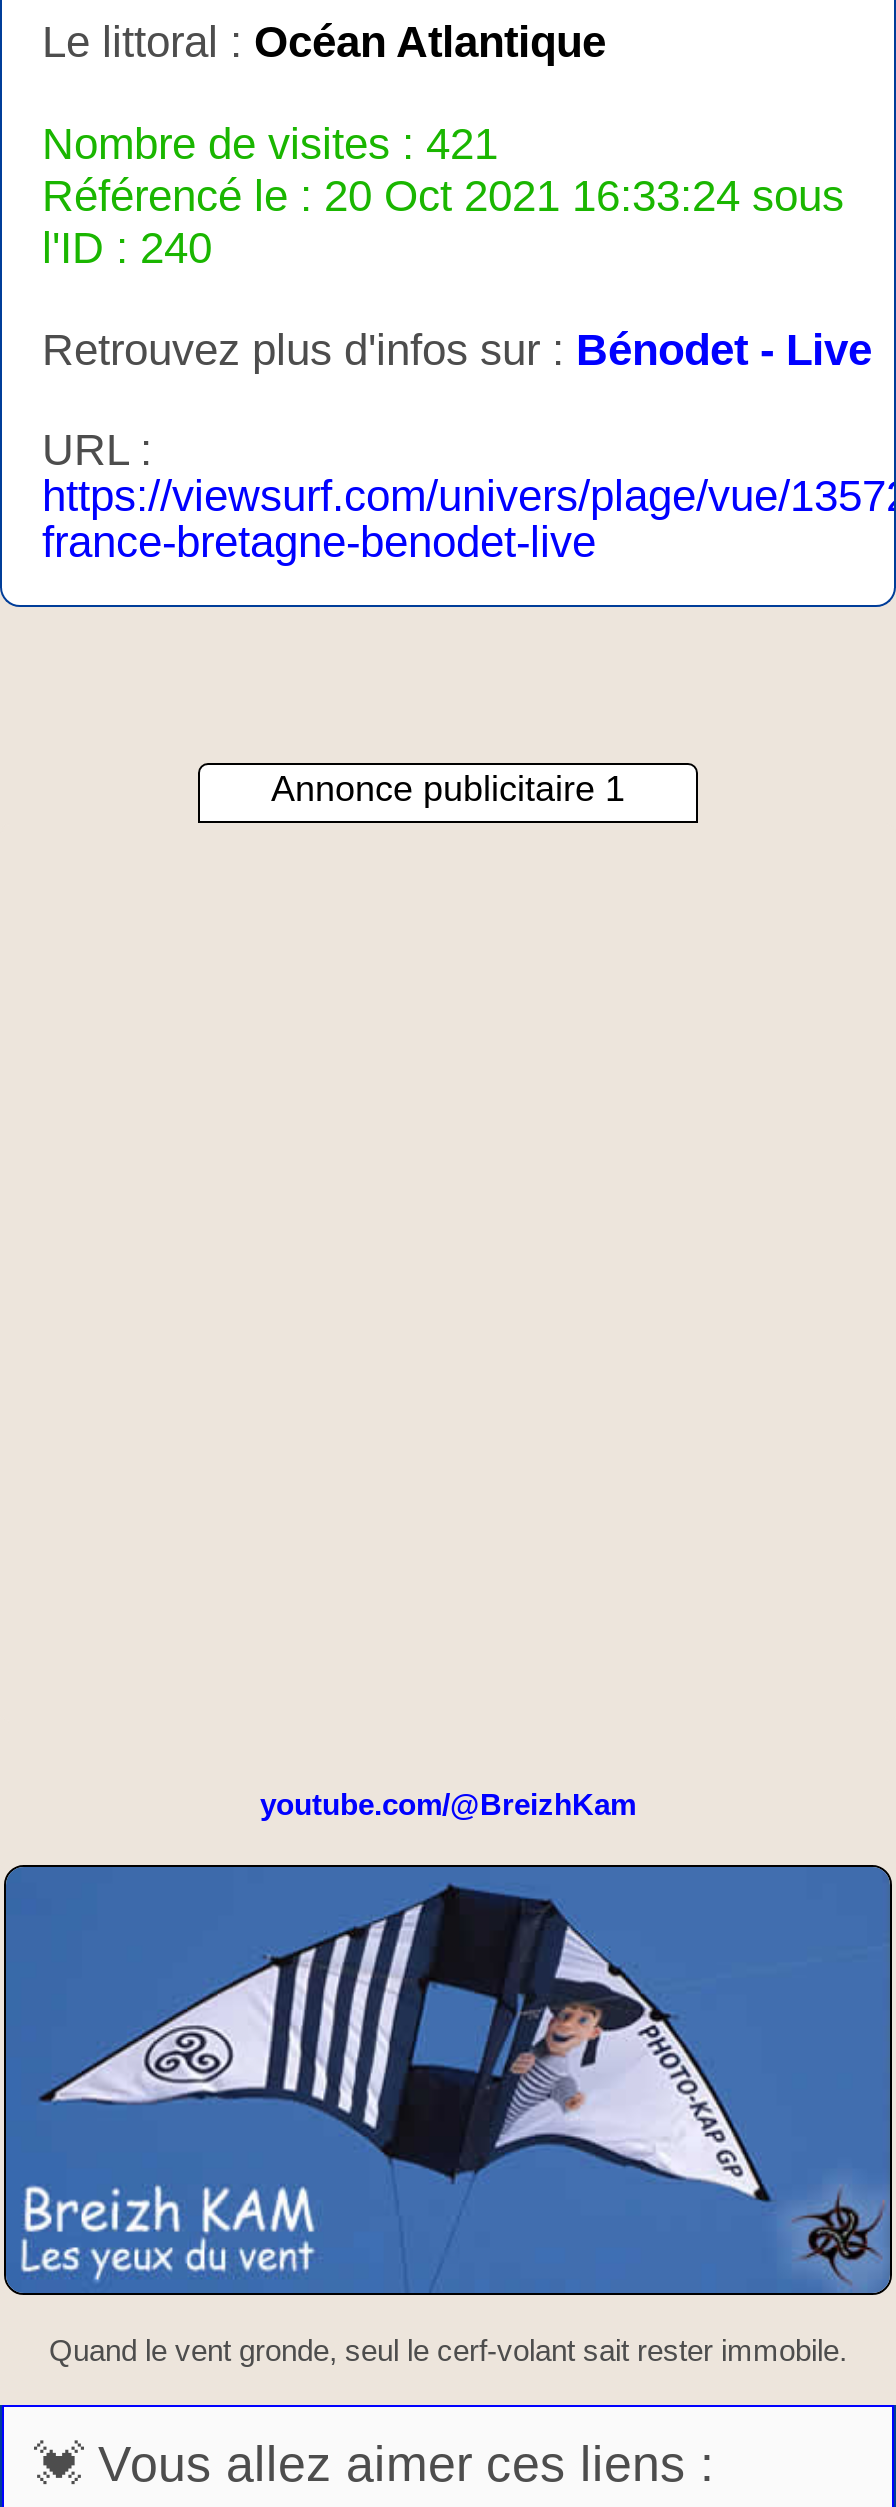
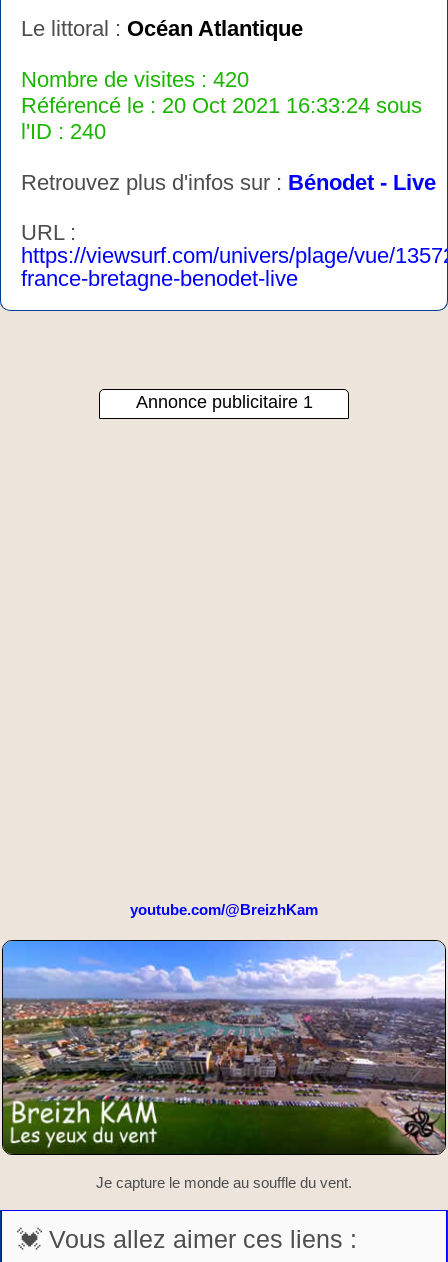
[42,118,498,168] Nombre de visites : 421 -> [21,67,249,92] Nombre de visites : 420
[6,1865,890,2366] [image] | Quand le vent gronde, seul le cerf-volant sait rester immobile. -> [3,940,445,1191] [image] | Je capture le monde au souffle du vent.

